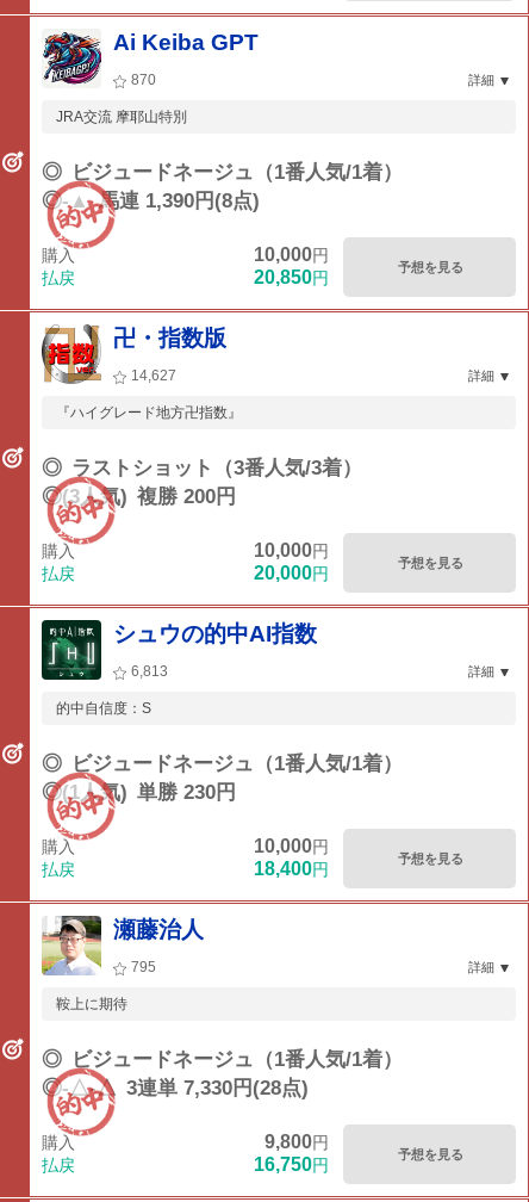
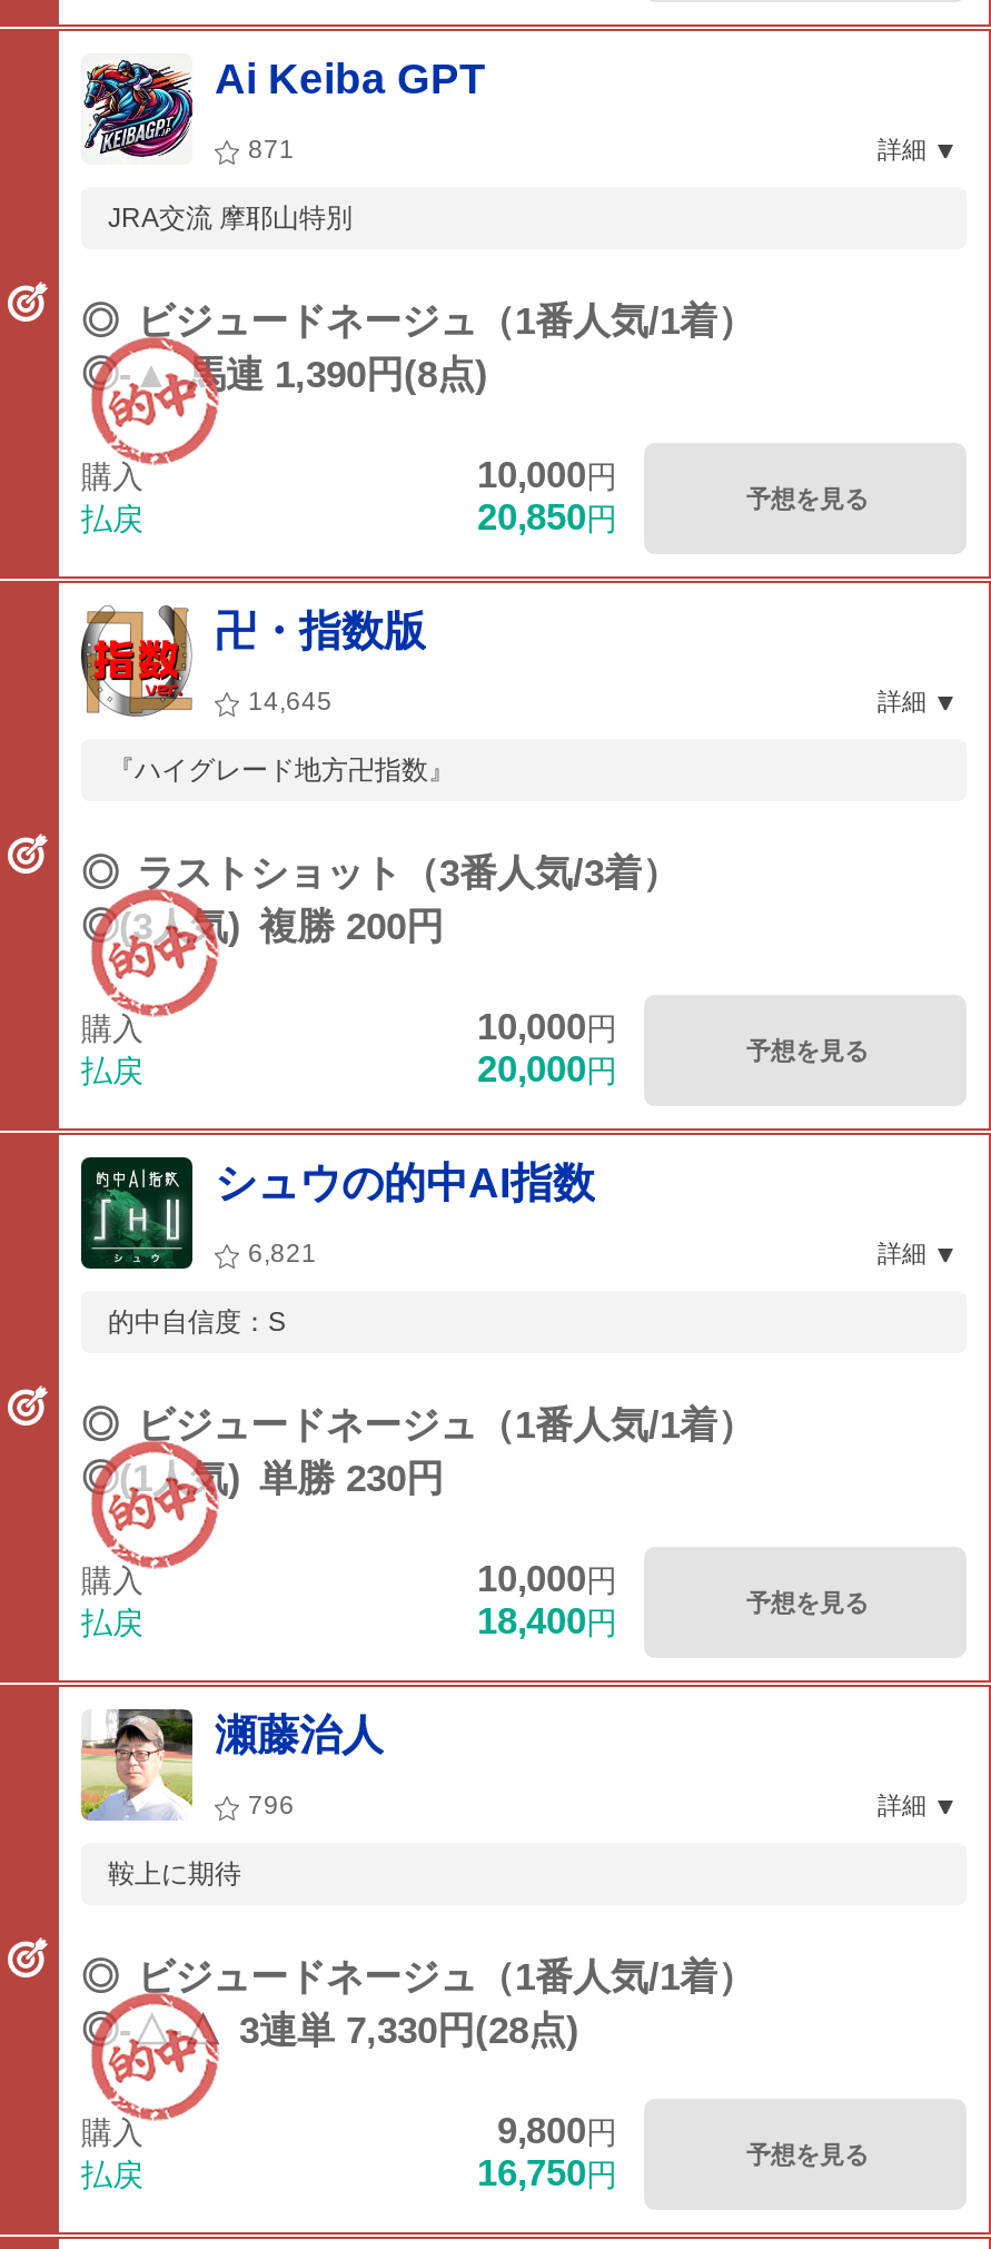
[131,73,156,87] 870 -> [248,136,295,162] 871
[131,368,176,383] 14,627 -> [248,688,333,714] 14,645
[131,664,168,679] 6,813 -> [248,1240,317,1266] 6,821
[131,960,156,974] 795 -> [248,1792,295,1818] 796

